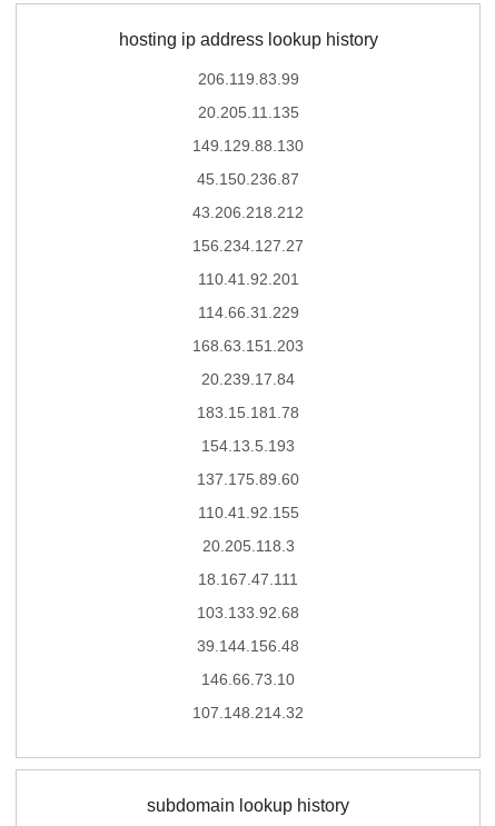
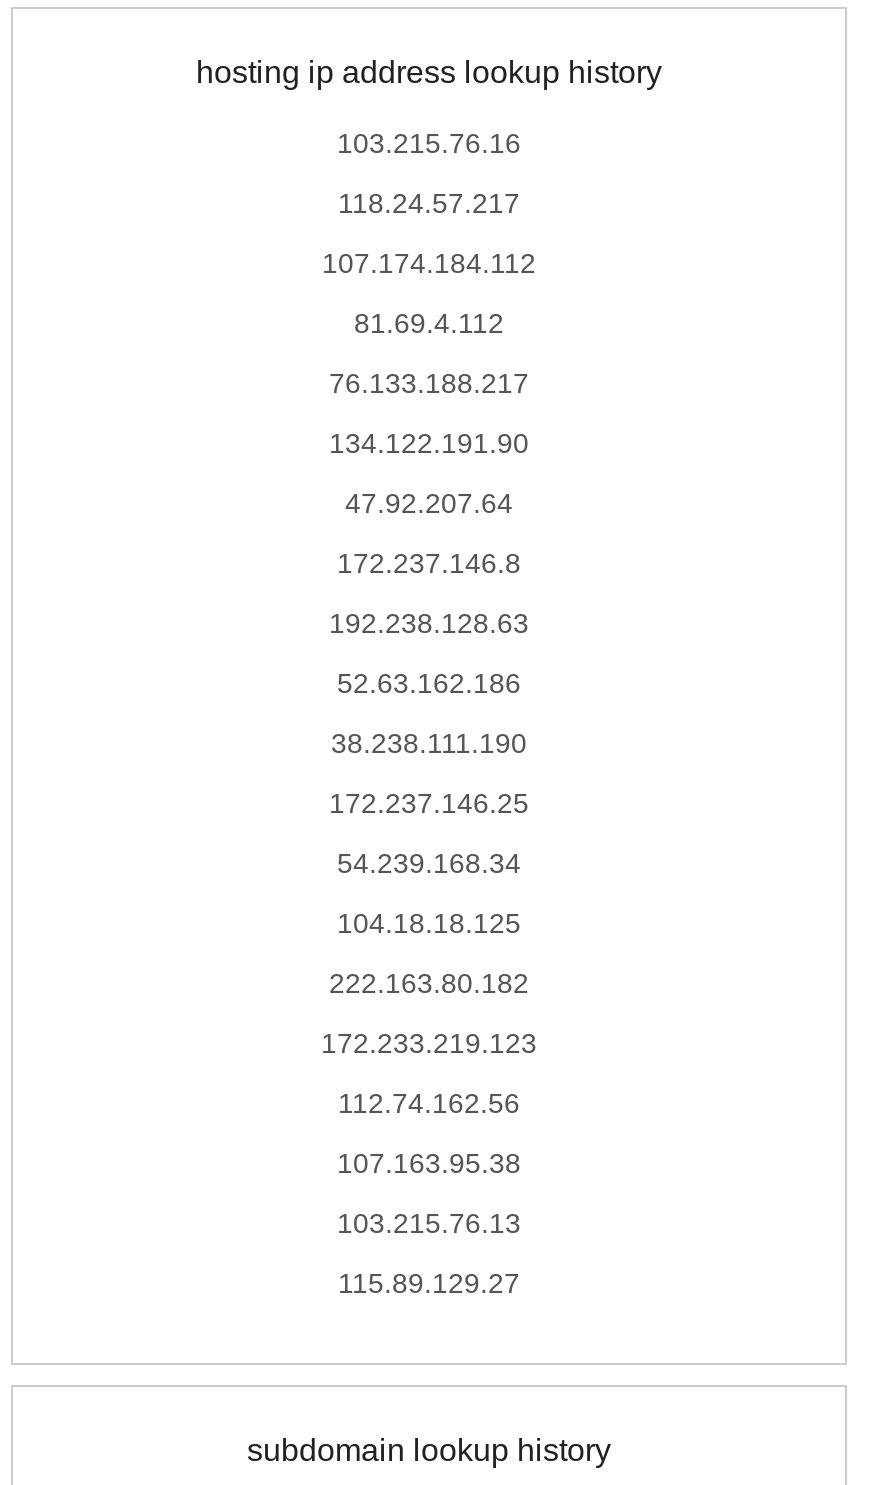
[197,69,299,87] 206.119.83.99 -> [337,126,521,158] 103.215.76.16
[197,103,299,121] 20.205.11.135 -> [338,186,520,218] 118.24.57.217
[192,136,304,154] 149.129.88.130 -> [322,246,536,278] 107.174.184.112
[197,170,299,187] 45.150.236.87 -> [354,306,504,338] 81.69.4.112
[192,203,304,221] 43.206.218.212 -> [329,366,529,398] 76.133.188.217
[192,236,304,254] 156.234.127.27 -> [329,426,529,458] 134.122.191.90
[197,270,299,287] 110.41.92.201 -> [345,486,513,518] 47.92.207.64
[197,303,299,321] 114.66.31.229 -> [337,546,521,578] 172.237.146.8
[192,336,304,354] 168.63.151.203 -> [329,606,529,638] 192.238.128.63
[201,370,295,387] 20.239.17.84 -> [337,666,521,698] 52.63.162.186
[197,403,299,421] 183.15.181.78 -> [331,726,527,758] 38.238.111.190
[201,436,295,454] 154.13.5.193 -> [329,786,529,818] 172.237.146.25
[197,470,299,487] 137.175.89.60 -> [337,846,521,878] 54.239.168.34
[197,503,299,521] 110.41.92.155 -> [337,906,521,938] 104.18.18.125
[202,536,294,554] 20.205.118.3 -> [329,966,529,998] 222.163.80.182
[198,570,298,588] 18.167.47.111 -> [321,1026,537,1058] 172.233.219.123
[197,603,299,621] 103.133.92.68 -> [338,1086,520,1118] 112.74.162.56
[197,636,299,654] 39.144.156.48 -> [337,1146,521,1178] 107.163.95.38
[201,670,295,688] 146.66.73.10 -> [337,1206,521,1238] 103.215.76.13
[192,703,304,721] 107.148.214.32 -> [338,1266,520,1298] 115.89.129.27

